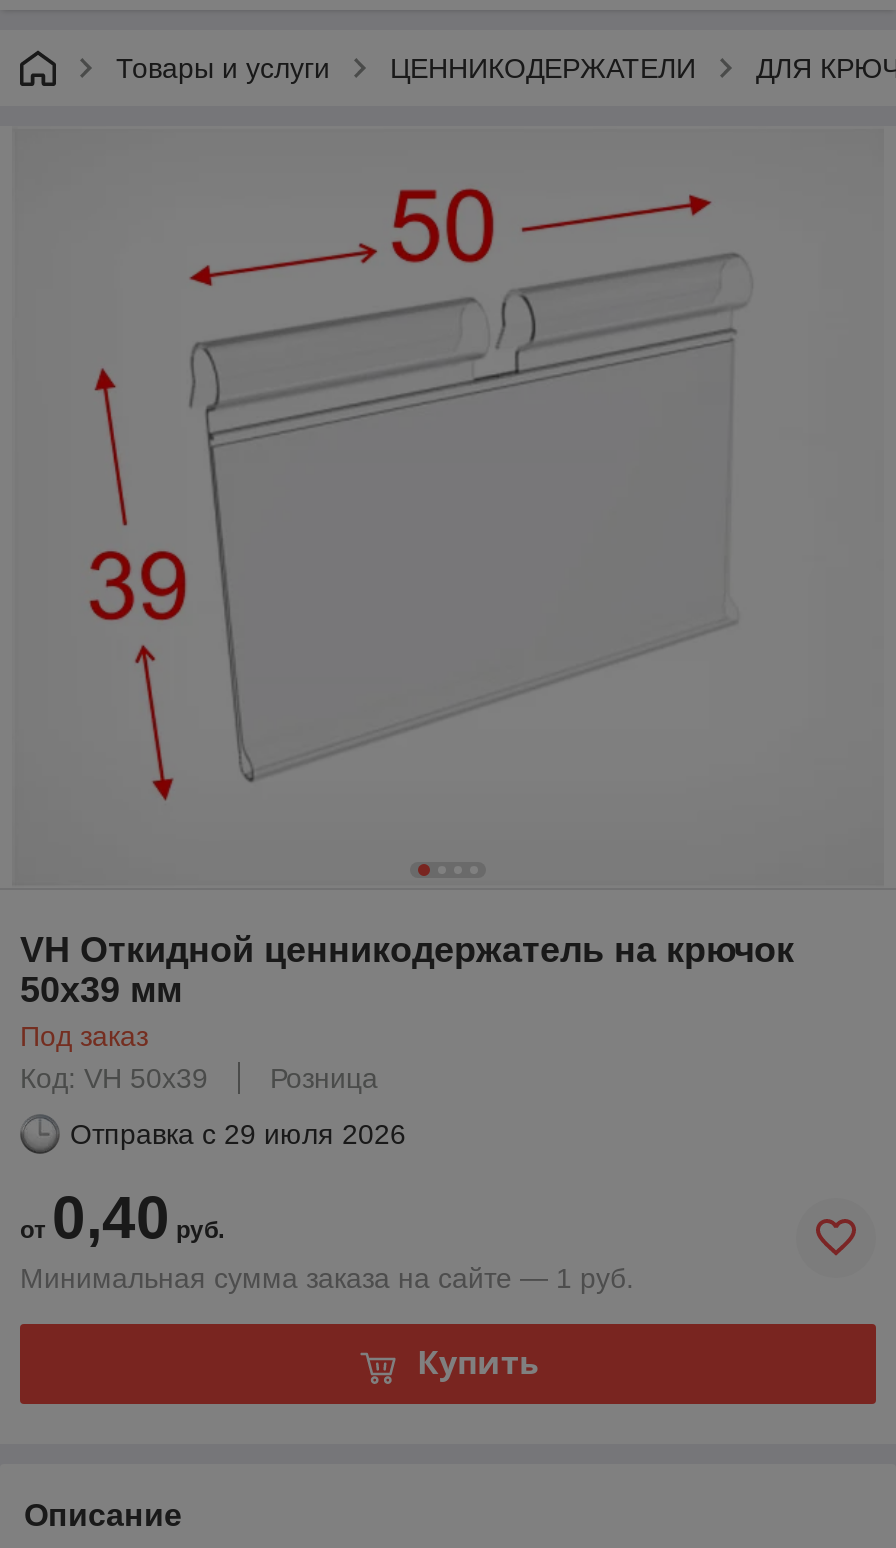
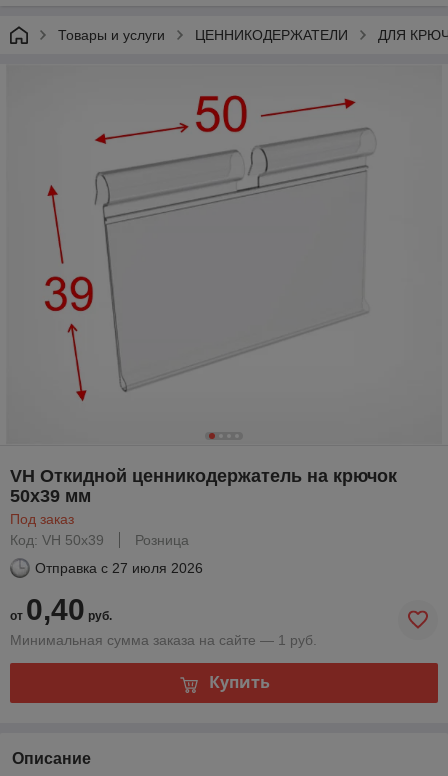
[70,1118,406,1150] Отправка с 29 июля 2026 -> [35,560,203,576] Отправка с 27 июля 2026

